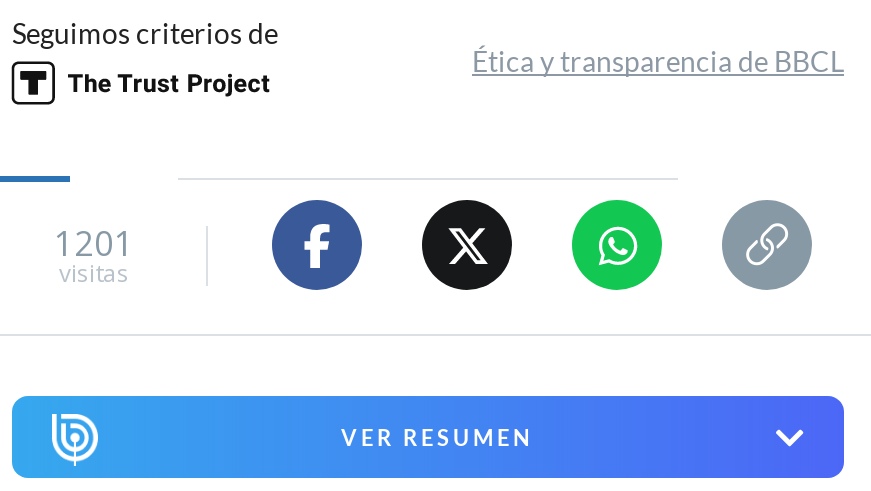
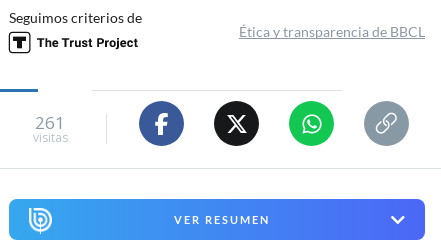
[54,220,134,266] 1201 -> [35,111,65,134] 261

